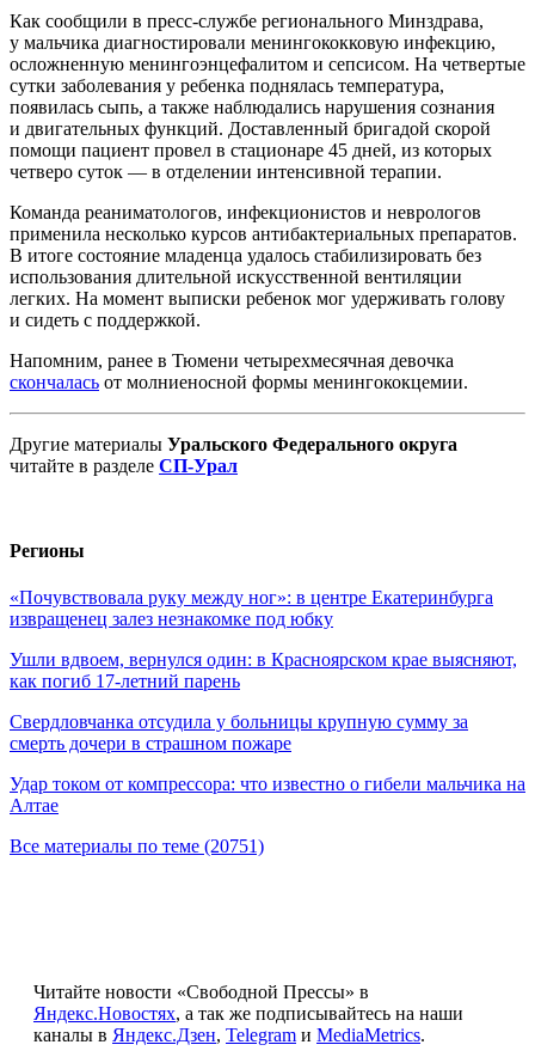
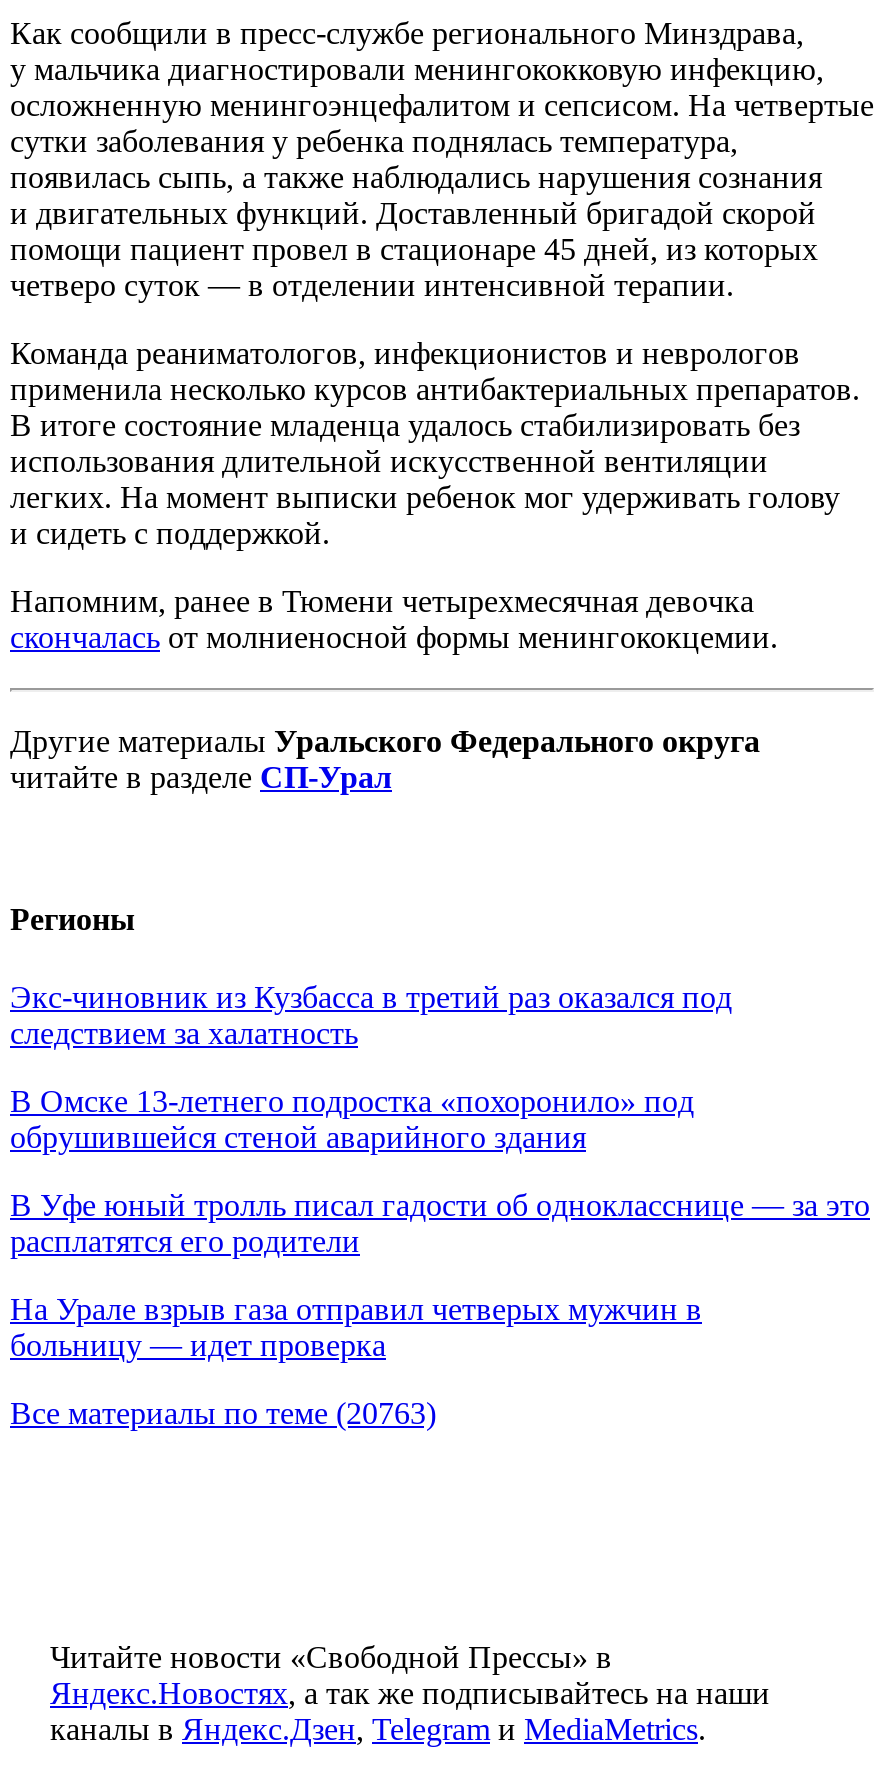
[10,587,493,629] «Почувствовала руку между ног»: в центре Екатеринбурга | извращенец залез незнакомке под юбку -> [10,981,732,1051] Экс-чиновник из Кузбасса в третий раз оказался под | следствием за халатность
[10,650,517,691] Ушли вдвоем, вернулся один: в Красноярском крае выясняют, | как погиб 17‑летний парень -> [10,1085,694,1155] В Омске 13-летнего подростка «похоронило» под | обрушившейся стеной аварийного здания
[10,712,468,754] Свердловчанка отсудила у больницы крупную сумму за | смерть дочери в страшном пожаре -> [10,1189,870,1259] В Уфе юный тролль писал гадости об однокласснице — за это | расплатятся его родители
[10,774,525,816] Удар током от компрессора: что известно о гибели мальчика на | Алтае -> [10,1293,702,1363] На Урале взрыв газа отправил четверых мужчин в | больницу — идет проверка
[10,836,264,856] Все материалы по теме (20751) -> [10,1397,436,1431] Все материалы по теме (20763)

